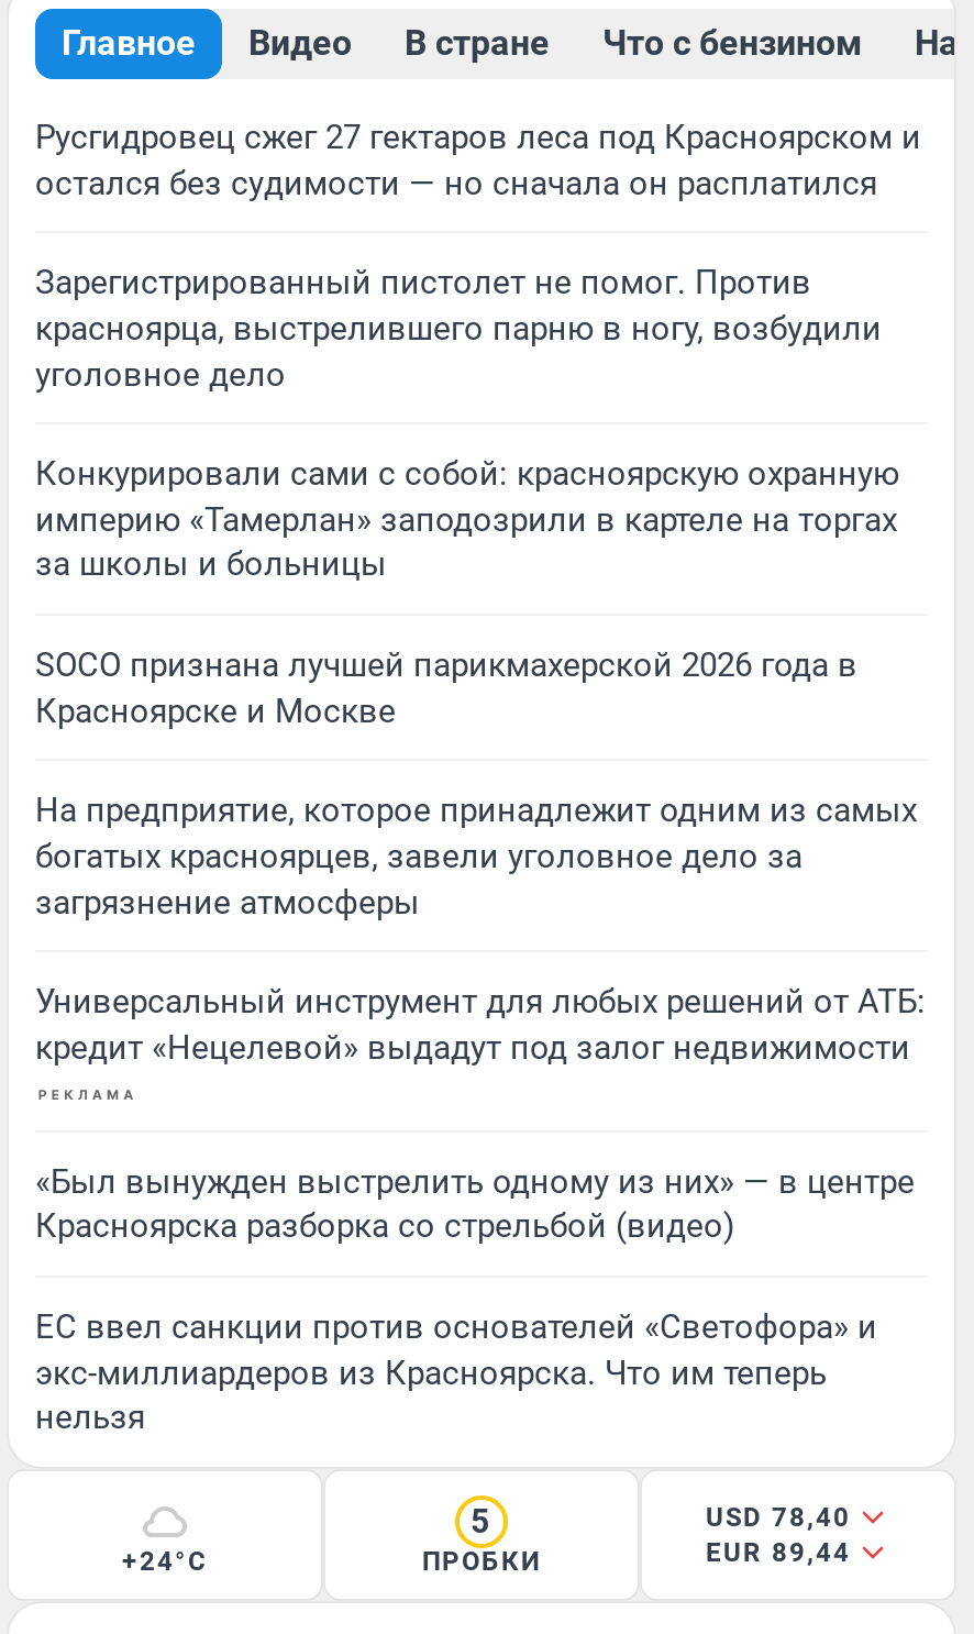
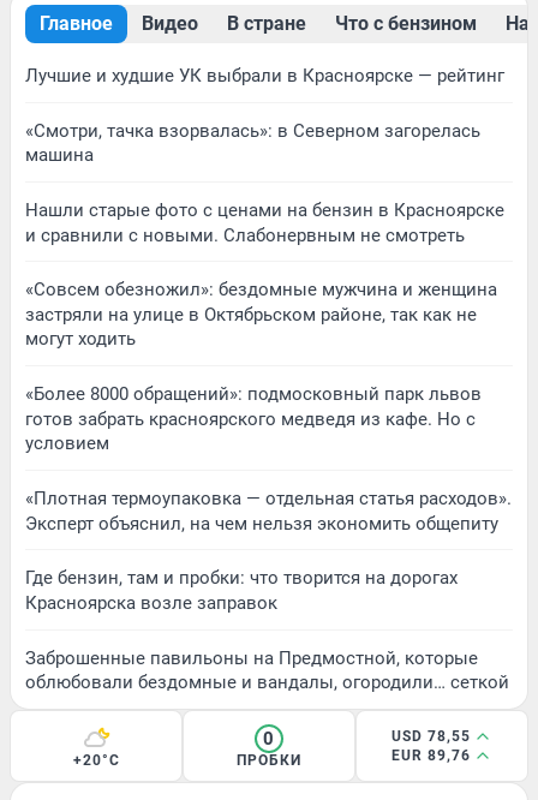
[35,118,921,203] Русгидровец сжег 27 гектаров леса под Красноярском и | остался без судимости — но сначала он расплатился -> [25,64,504,86] Лучшие и худшие УК выбрали в Красноярске — рейтинг
[35,264,882,394] Зарегистрированный пистолет не помог. Против | красноярца, выстрелившего парню в ногу, возбудили | уголовное дело -> [25,119,480,166] «Смотри, тачка взорвалась»: в Северном загорелась | машина
[35,455,899,585] Конкурировали сами с собой: красноярскую охранную | империю «Тамерлан» заподозрили в картеле на торгах | за школы и больницы -> [25,199,504,245] Нашли старые фото с ценами на бензин в Красноярске | и сравнили с новыми. Слабонервным не смотреть
[35,646,857,731] SOCO признана лучшей парикмахерской 2026 года в | Красноярске и Москве -> [25,278,497,350] «Совсем обезножил»: бездомные мужчина и женщина | застряли на улице в Октябрьском районе, так как не | могут ходить
[35,792,917,922] На предприятие, которое принадлежит одним из самых | богатых красноярцев, завели уголовное дело за | загрязнение атмосферы -> [25,383,482,454] «Более 8000 обращений»: подмосковный парк львов | готов забрать красноярского медведя из кафе. Но с | условием
[35,983,926,1068] Универсальный инструмент для любых решений от АТБ: | кредит «Нецелевой» выдадут под залог недвижимости -> [25,487,512,534] «Плотная термоупаковка — отдельная статья расходов». | Эксперт объяснил, на чем нельзя экономить общепиту
[35,1162,915,1247] «Был вынужден выстрелить одному из них» — в центре | Красноярска разборка со стрельбой (видео) -> [25,567,458,613] Где бензин, там и пробки: что творится на дорогах | Красноярска возле заправок
[35,1307,877,1438] ЕС ввел санкции против основателей «Светофора» и | экс-миллиардеров из Красноярска. Что им теперь | нельзя -> [25,646,509,693] Заброшенные павильоны на Предмостной, которые | облюбовали бездомные и вандалы, огородили… сеткой
[471,1502,492,1541] 5 -> [263,728,275,749] 0
[706,1502,851,1532] USD 78,40 -> [391,728,471,745] USD 78,55
[122,1546,208,1576] +24°C -> [73,752,119,769] +20°C
[706,1537,851,1568] EUR 89,44 -> [391,747,471,764] EUR 89,76

